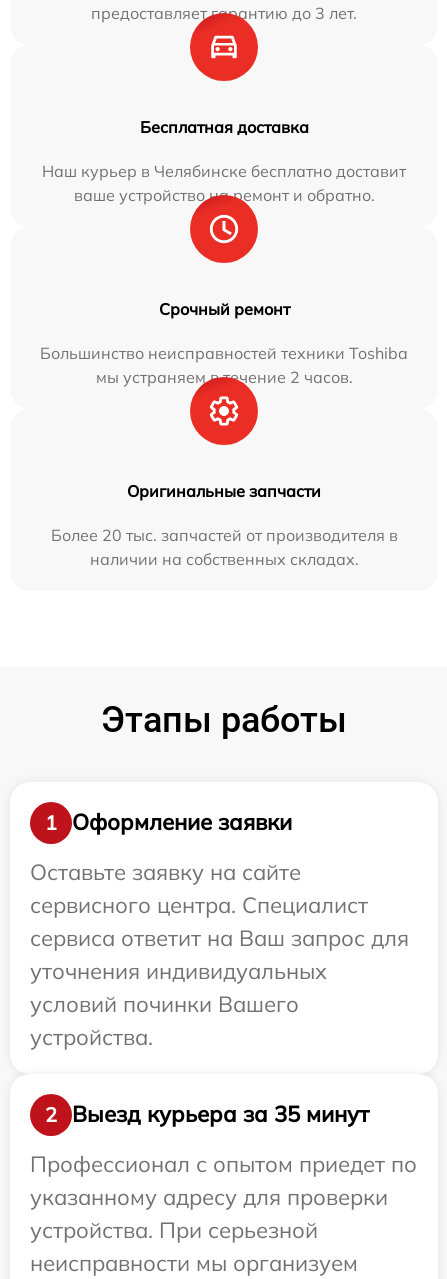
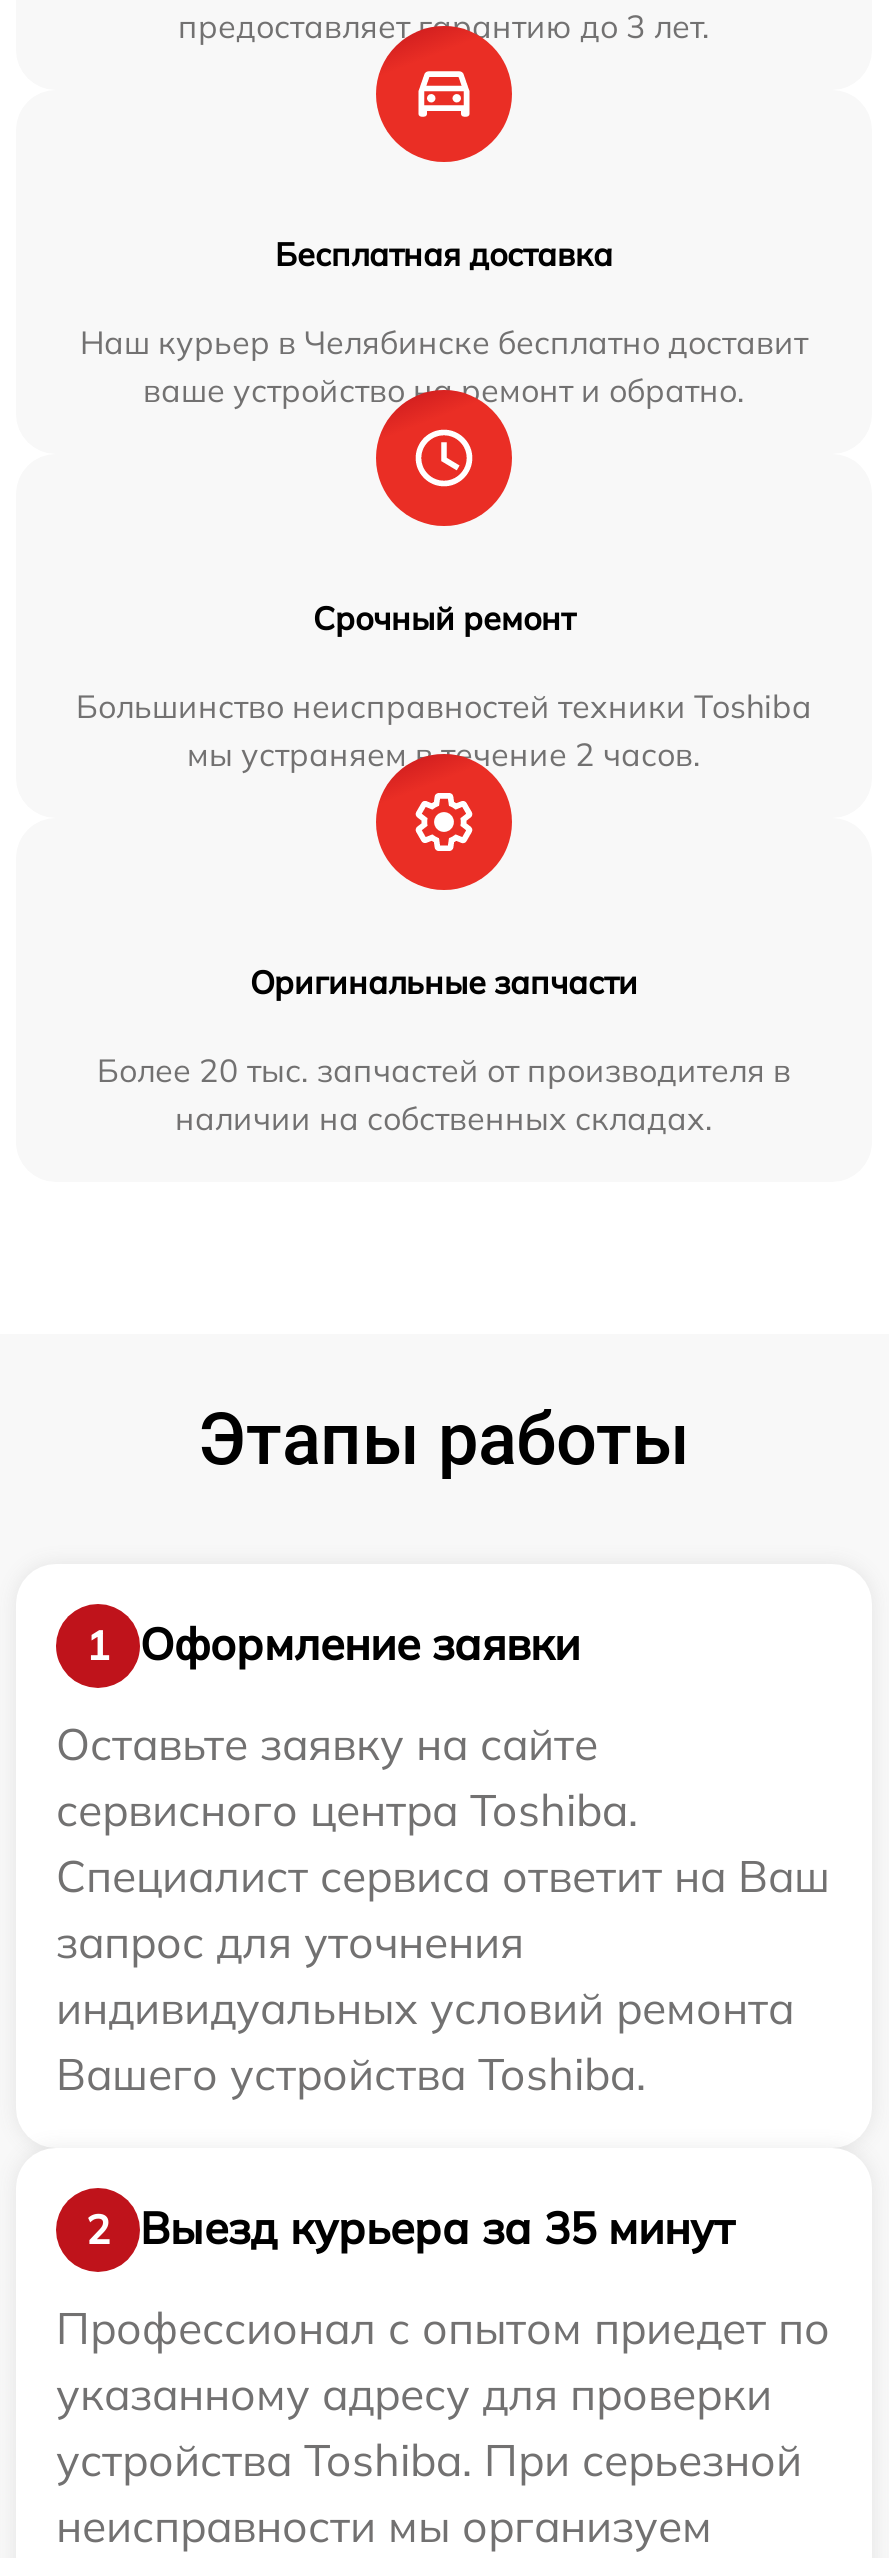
[30,891,409,1051] сервисного центра. Специалист | сервиса ответит на Ваш запрос для | уточнения индивидуальных | условий починки Вашего | устройства. -> [56,1782,830,2102] сервисного центра Toshiba. | Специалист сервиса ответит на Ваш | запрос для уточнения | индивидуальных условий ремонта | Вашего устройства Toshiba.
[30,1216,318,1244] устройства. При серьезной -> [56,2432,802,2488] устройства Toshiba. При серьезной

